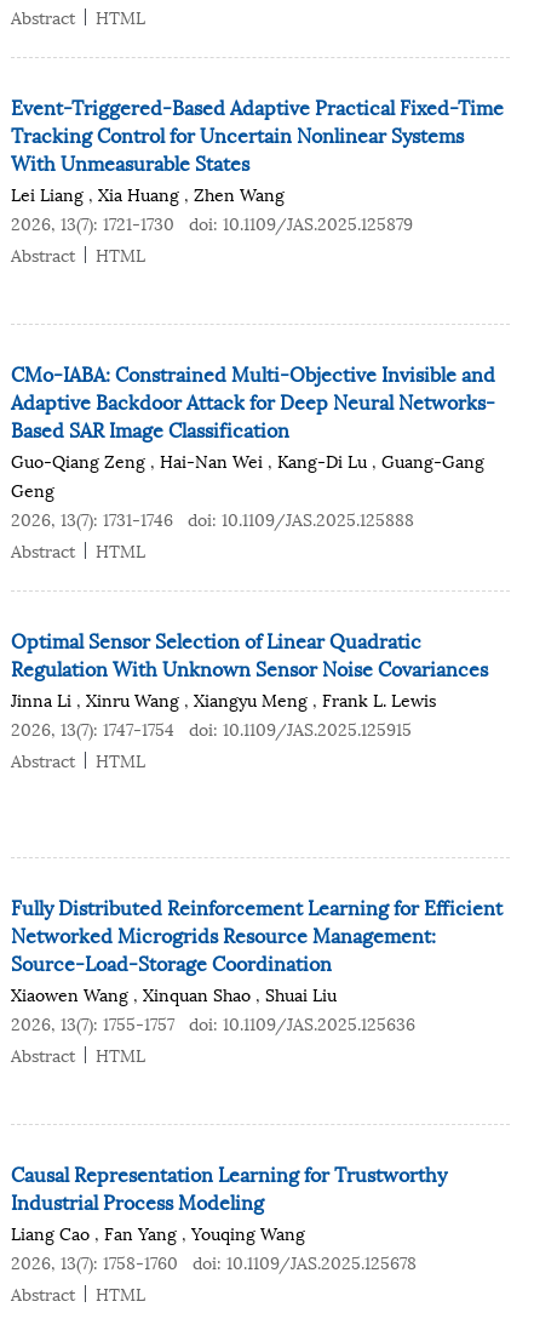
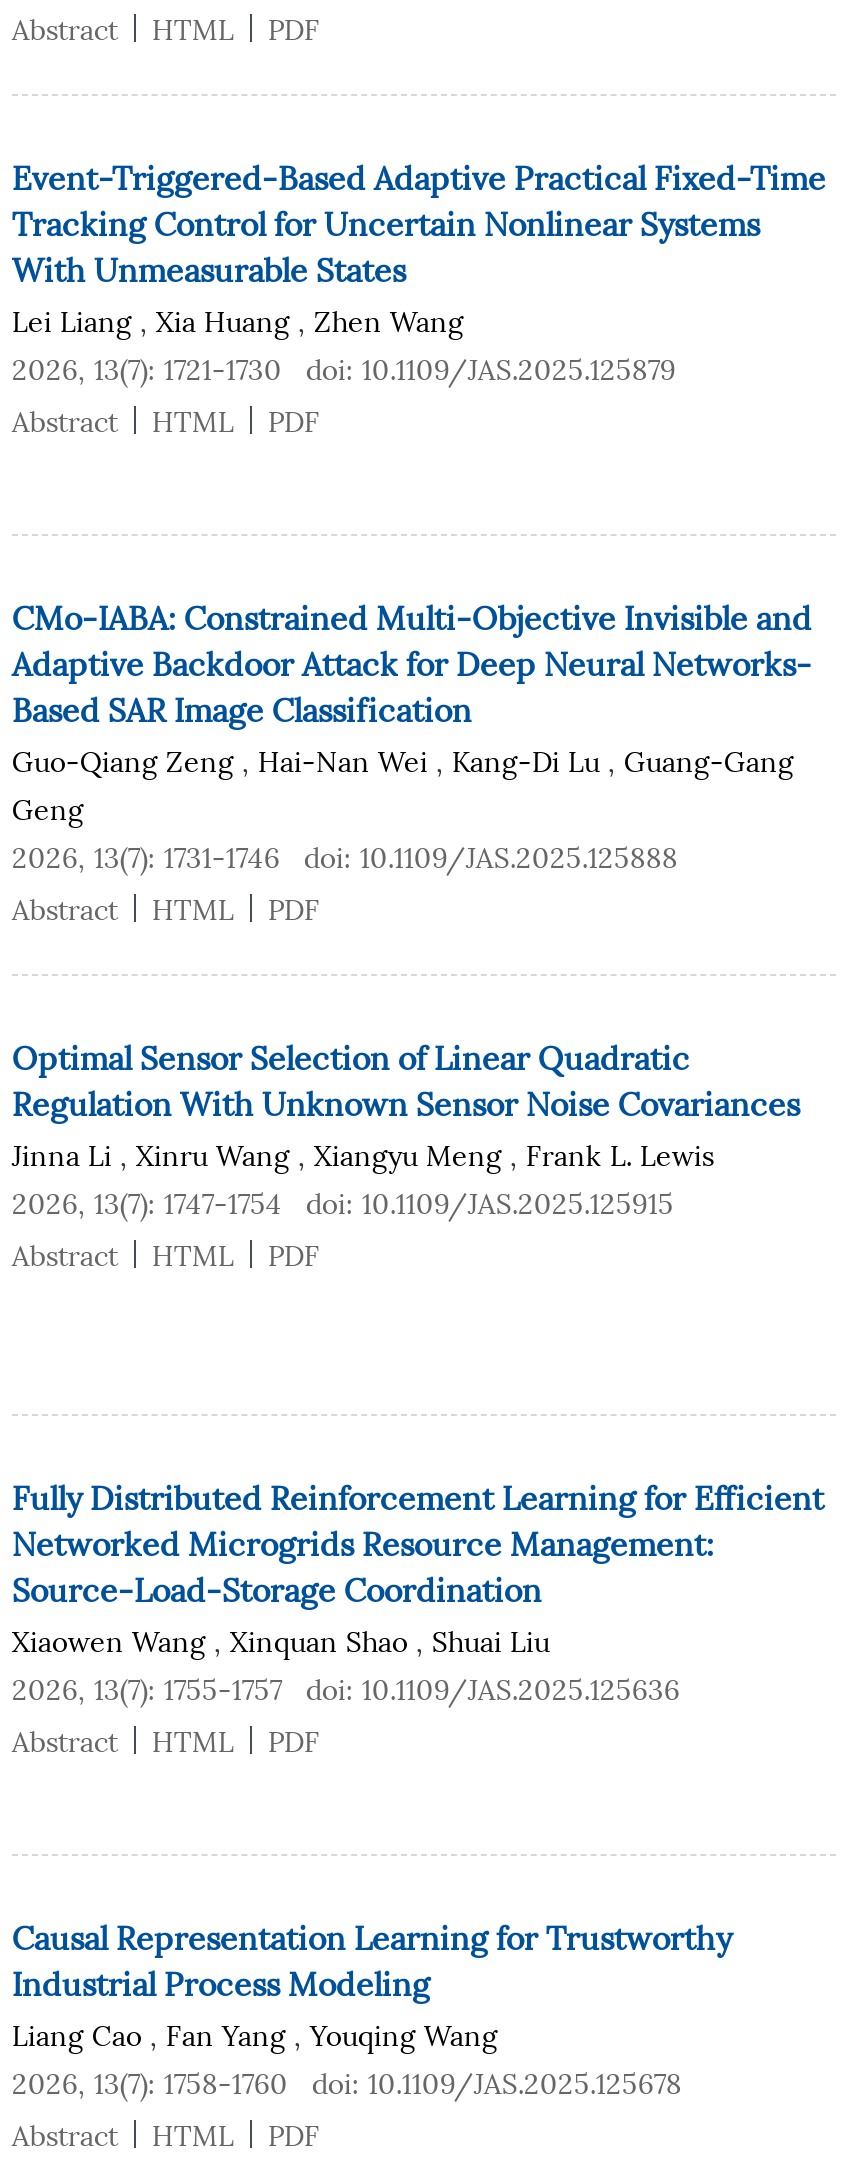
none -> [268,7,320,49] PDF
none -> [268,399,320,441] PDF
none -> [268,887,320,929] PDF
none -> [268,1233,320,1275] PDF
none -> [268,1719,320,1761] PDF
none -> [268,2113,320,2155] PDF

